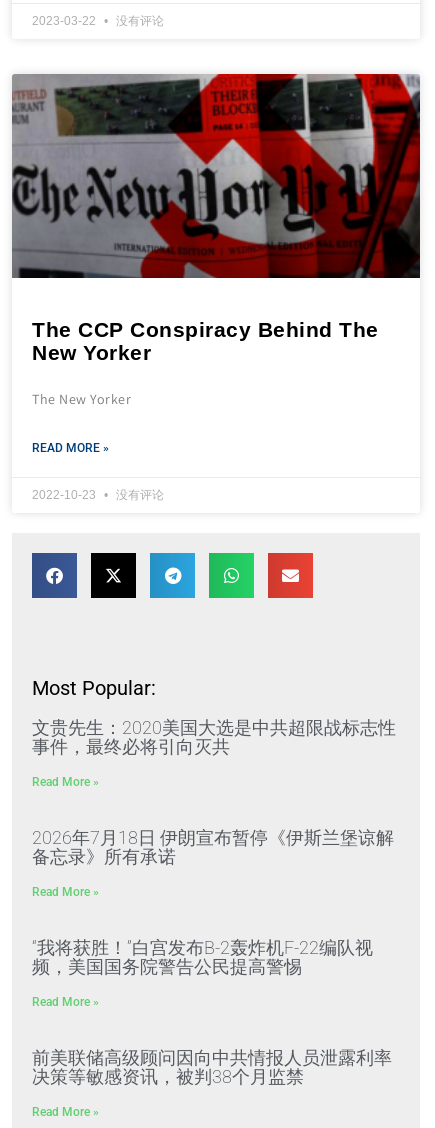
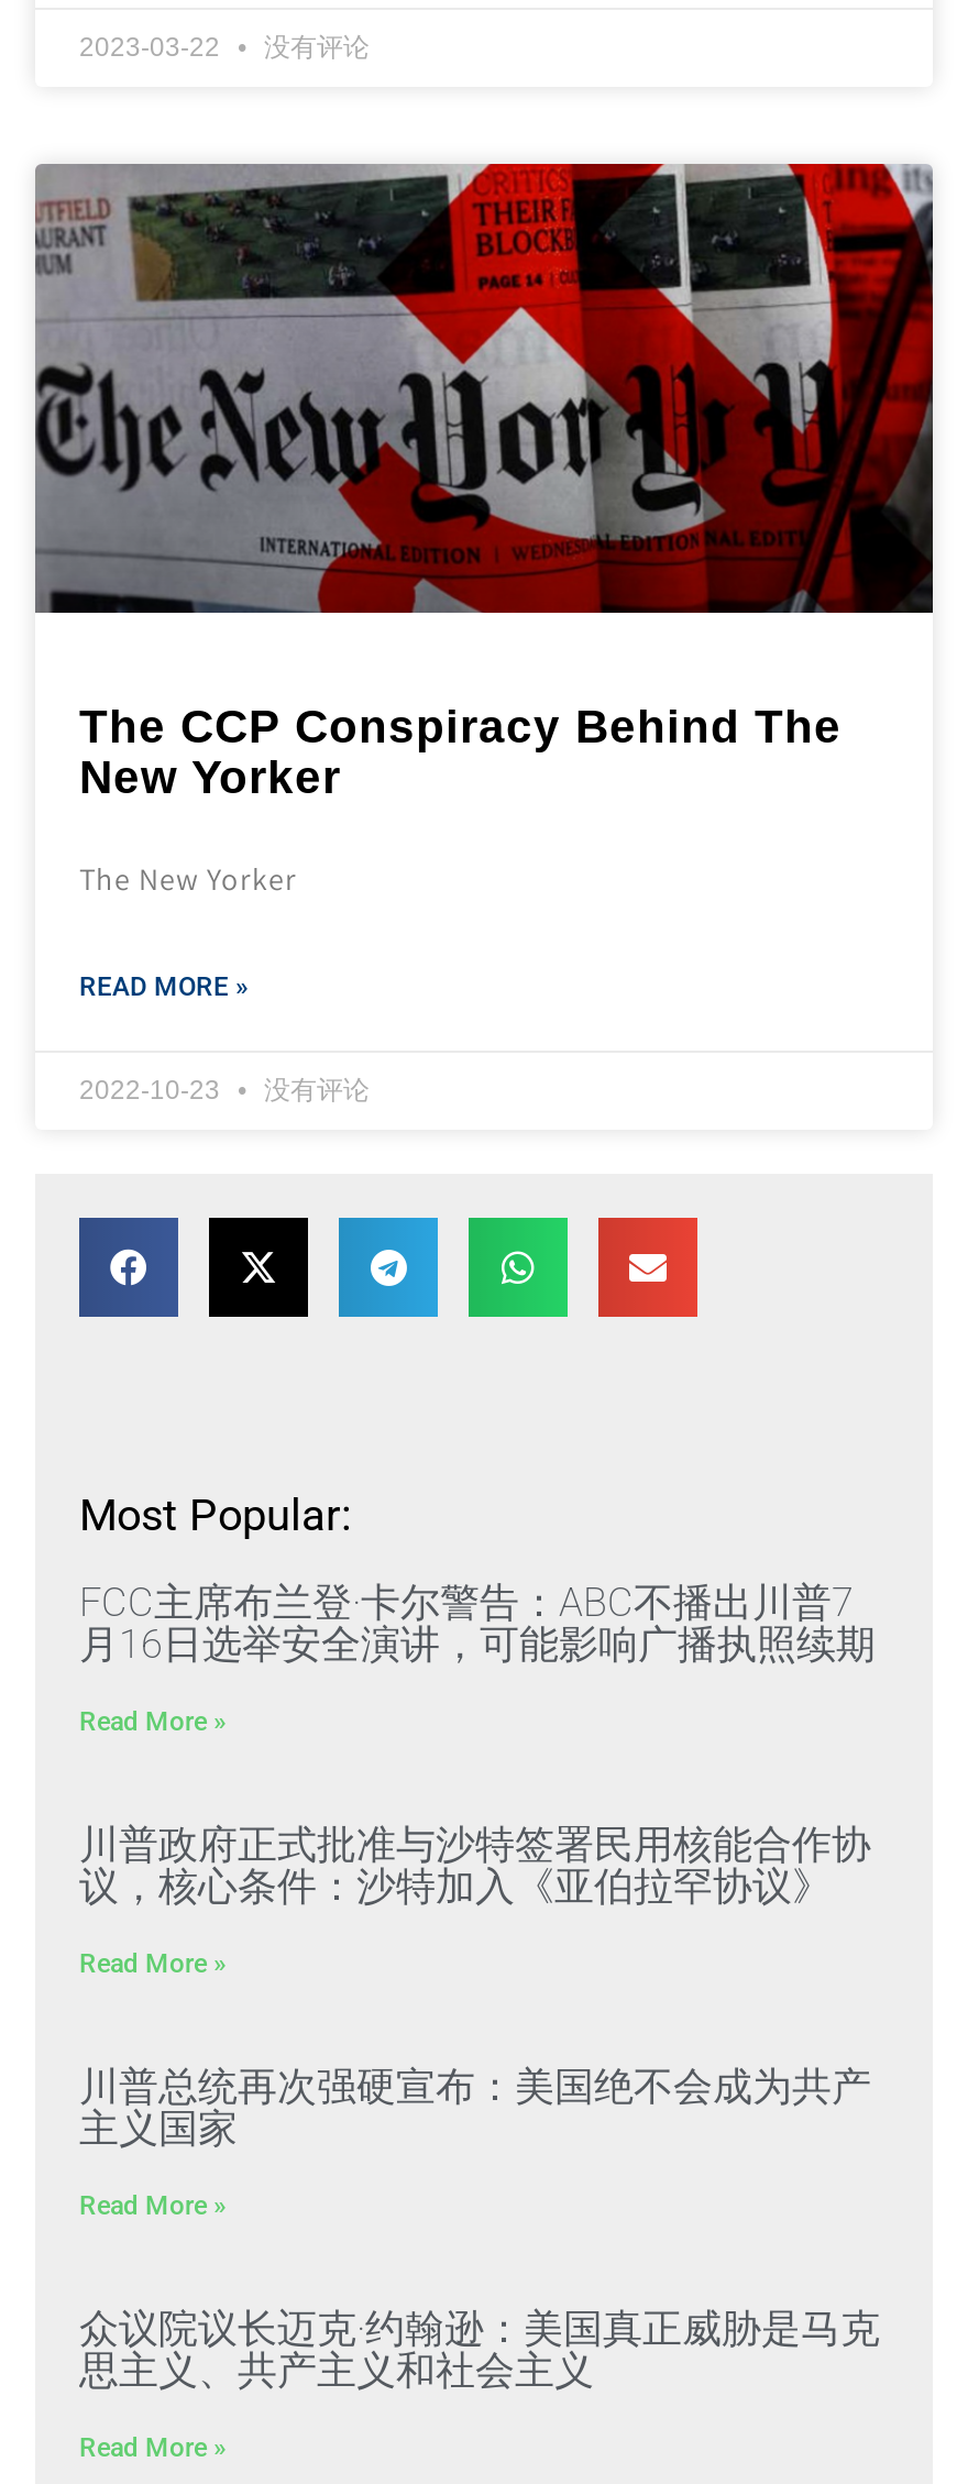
[32,716,396,756] 文贵先生：2020美国大选是中共超限战标志性 | 事件，最终必将引向灭共 -> [79,1579,876,1667] FCC主席布兰登·卡尔警告：ABC不播出川普7 | 月16日选举安全演讲，可能影响广播执照续期
[32,826,394,866] 2026年7月18日 伊朗宣布暂停《伊斯兰堡谅解 | 备忘录》所有承诺 -> [79,1821,871,1909] 川普政府正式批准与沙特签署民用核能合作协 | 议，核心条件：沙特加入《亚伯拉罕协议》
[32,936,373,976] “我将获胜！”白宫发布B-2轰炸机F-22编队视 | 频，美国国务院警告公民提高警惕 -> [79,2063,871,2151] 川普总统再次强硬宣布：美国绝不会成为共产 | 主义国家
[32,1046,392,1086] 前美联储高级顾问因向中共情报人员泄露利率 | 决策等敏感资讯，被判38个月监禁 -> [79,2305,880,2393] 众议院议长迈克·约翰逊：美国真正威胁是马克 | 思主义、共产主义和社会主义

